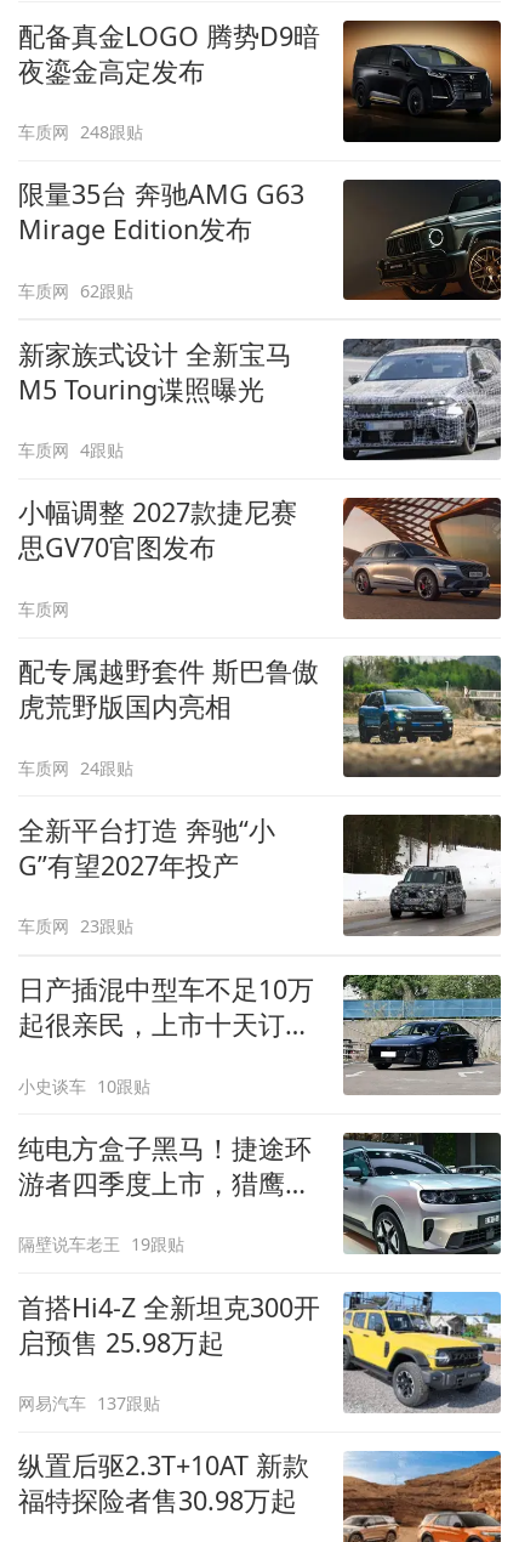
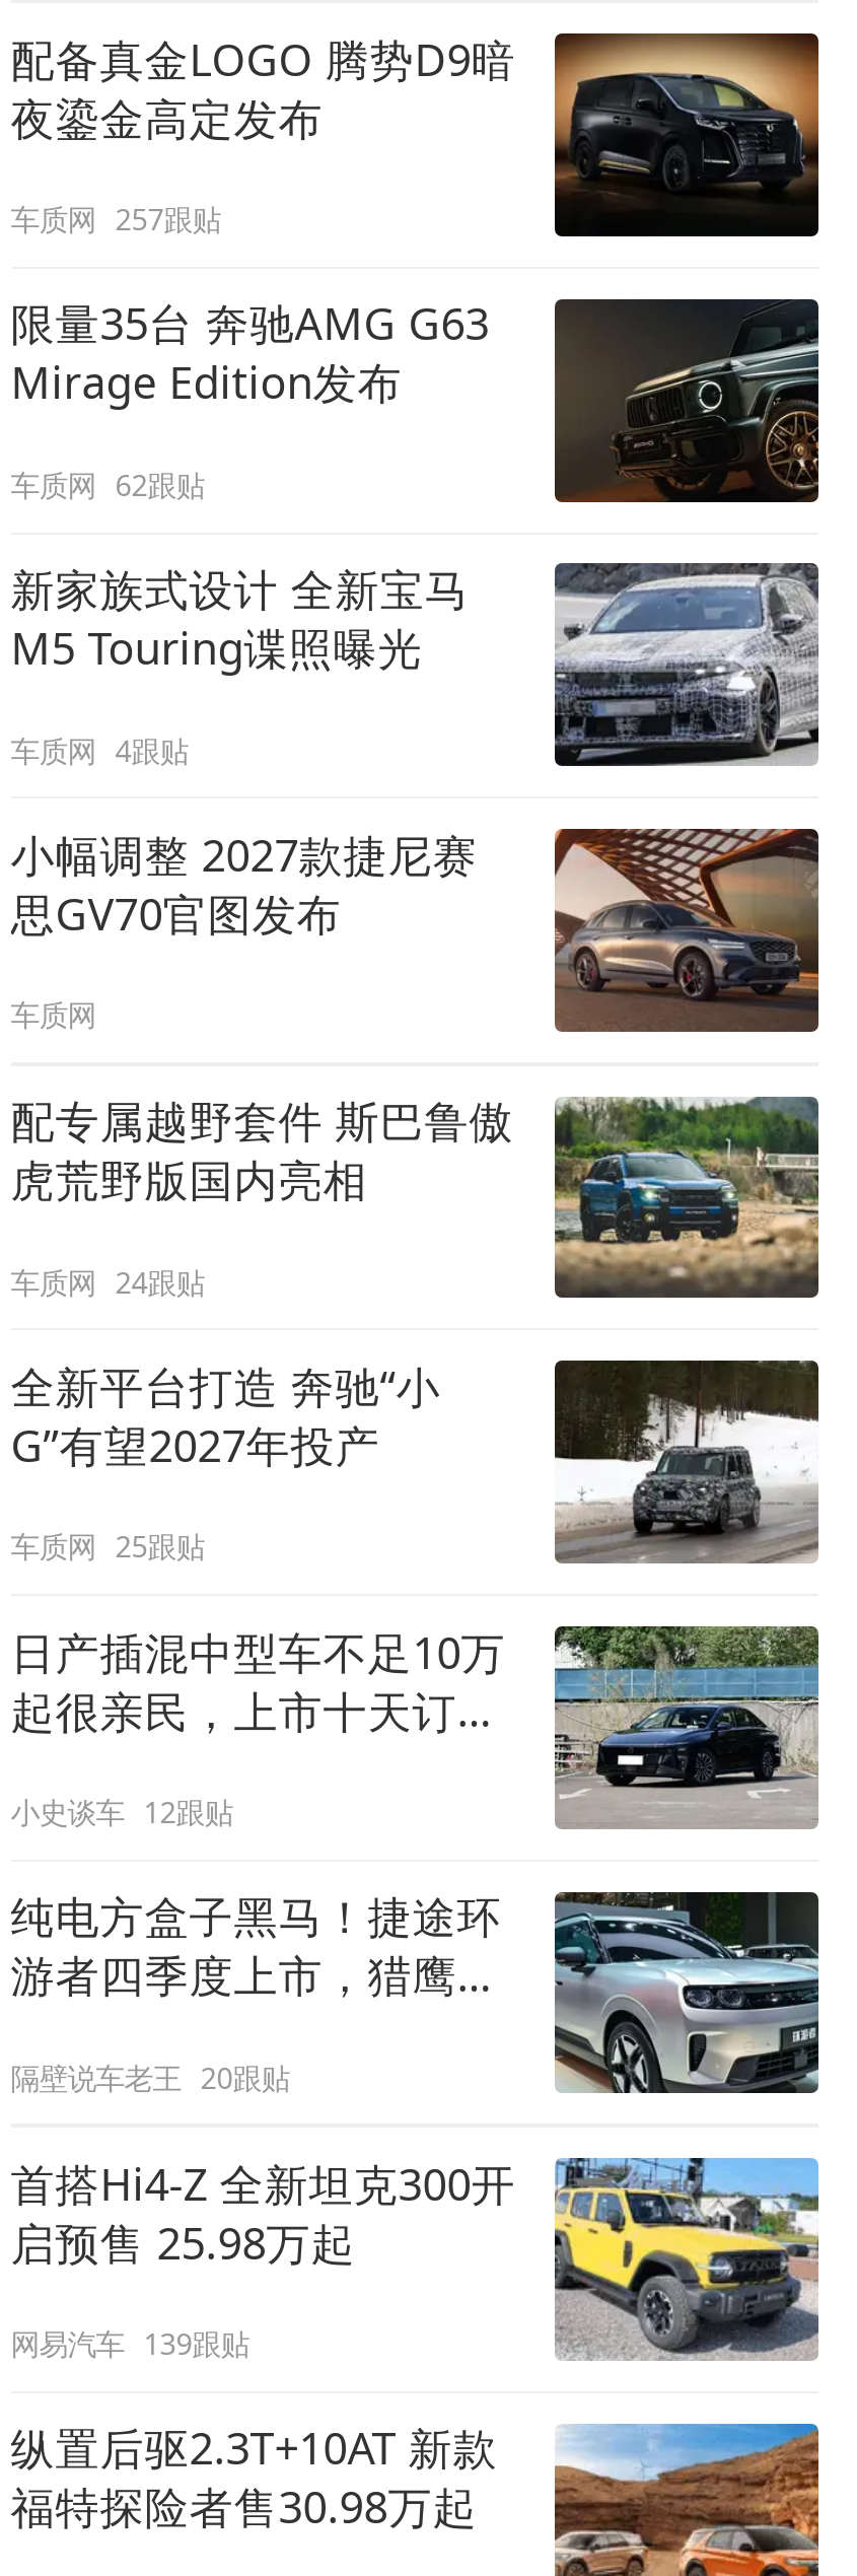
[18,120,143,144] 车质网 248跟贴 -> [11,200,221,239] 车质网 257跟贴
[18,915,134,938] 车质网 23跟贴 -> [11,1527,204,1566] 车质网 25跟贴
[18,1074,151,1097] 小史谈车 10跟贴 -> [11,1792,233,1831] 小史谈车 12跟贴
[18,1233,185,1256] 隔壁说车老王 19跟贴 -> [11,2057,290,2096] 隔壁说车老王 20跟贴
[18,1391,160,1415] 网易汽车 137跟贴 -> [11,2324,249,2363] 网易汽车 139跟贴

